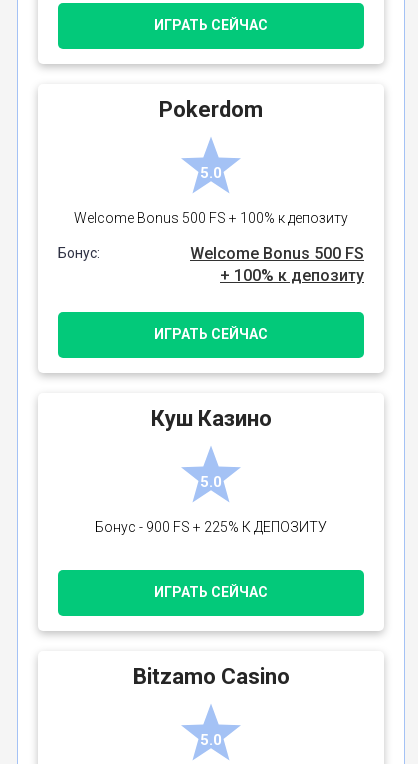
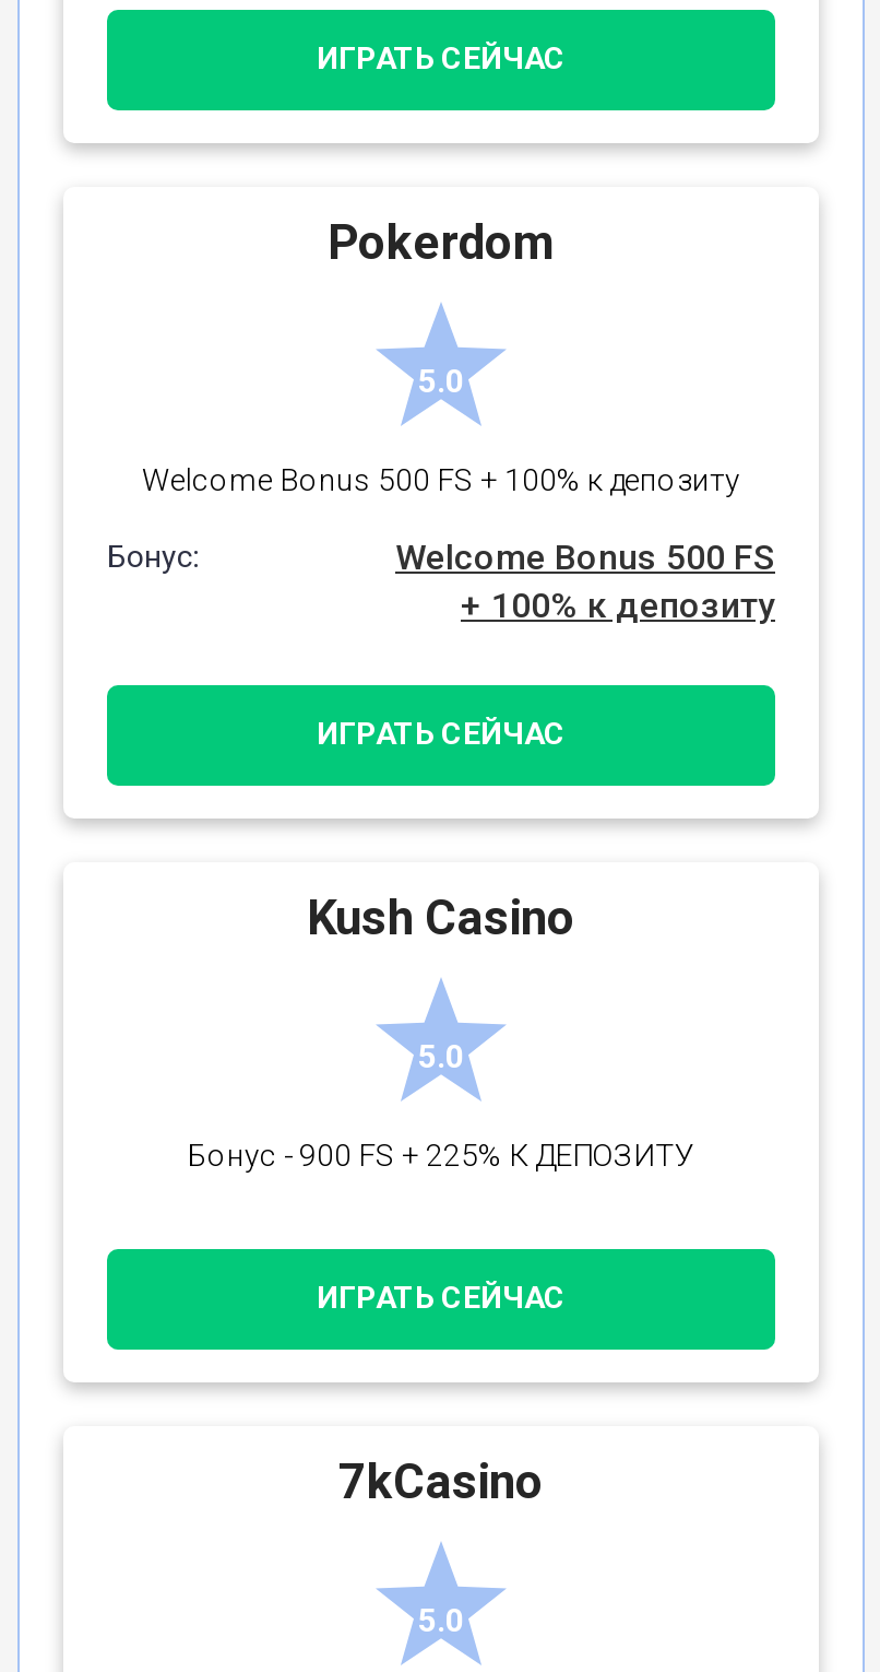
[150,406,271,431] Куш Казино -> [307,890,575,944] Kush Casino
[132,664,289,689] Bitzamo Casino -> [338,1454,544,1508] 7kCasino

